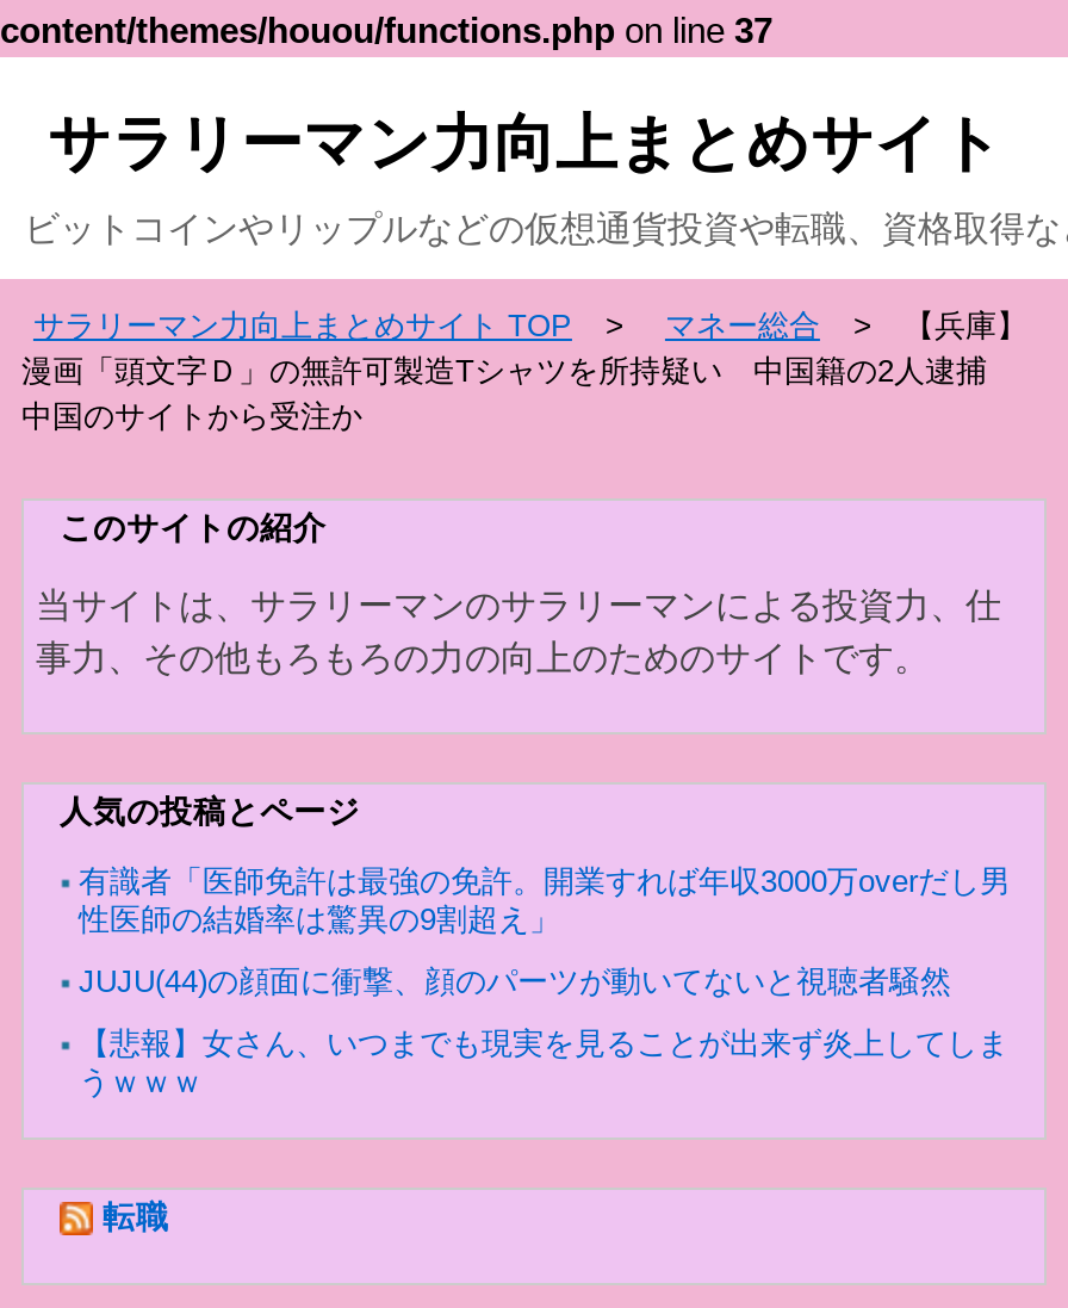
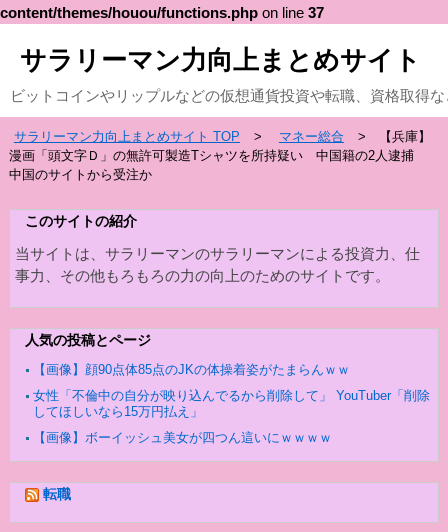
[79,863,1011,937] 有識者「医師免許は最強の免許。開業すれば年収3000万overだし男 | 性医師の結婚率は驚異の9割超え」 -> [33,362,350,377] 【画像】顔90点体85点のJKの体操着姿がたまらんｗｗ
[79,963,951,999] JUJU(44)の顔面に衝撃、顔のパーツが動いてないと視聴者騒然 -> [33,388,430,419] 女性「不倫中の自分が映り込んでるから削除して」 YouTuber「削除 | してほしいなら15万円払え」
[79,1025,1008,1099] 【悲報】女さん、いつまでも現実を見ることが出来ず炎上してしま | うｗｗｗ -> [33,430,332,445] 【画像】ボーイッシュ美女が四つん這いにｗｗｗｗ

